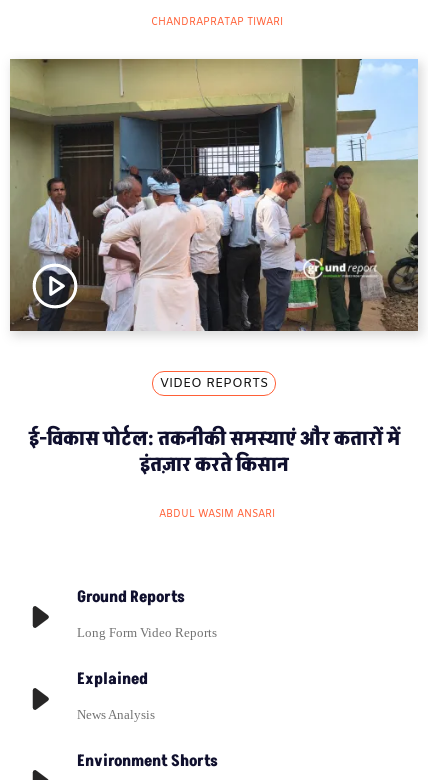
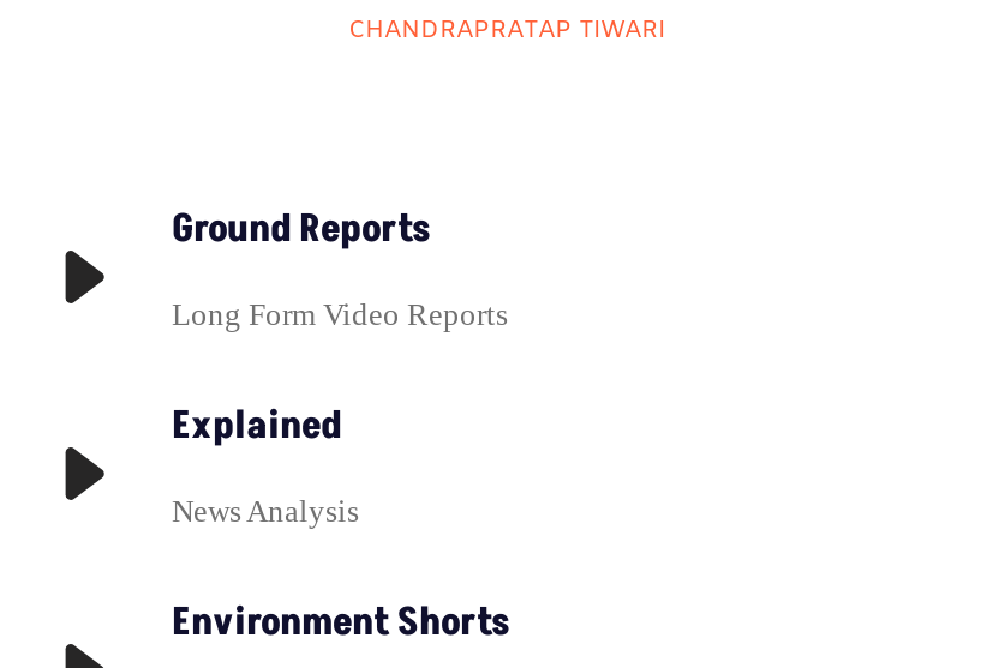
[9,58,420,333] [image] -> none
[28,375,399,521] VIDEO REPORTS | ई-विकास पोर्टल: तकनीकी समस्याएं और कतारों में | इंतज़ार करते किसान | ABDUL WASIM ANSARI -> none

